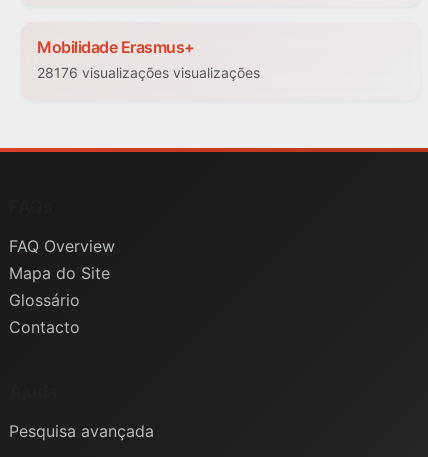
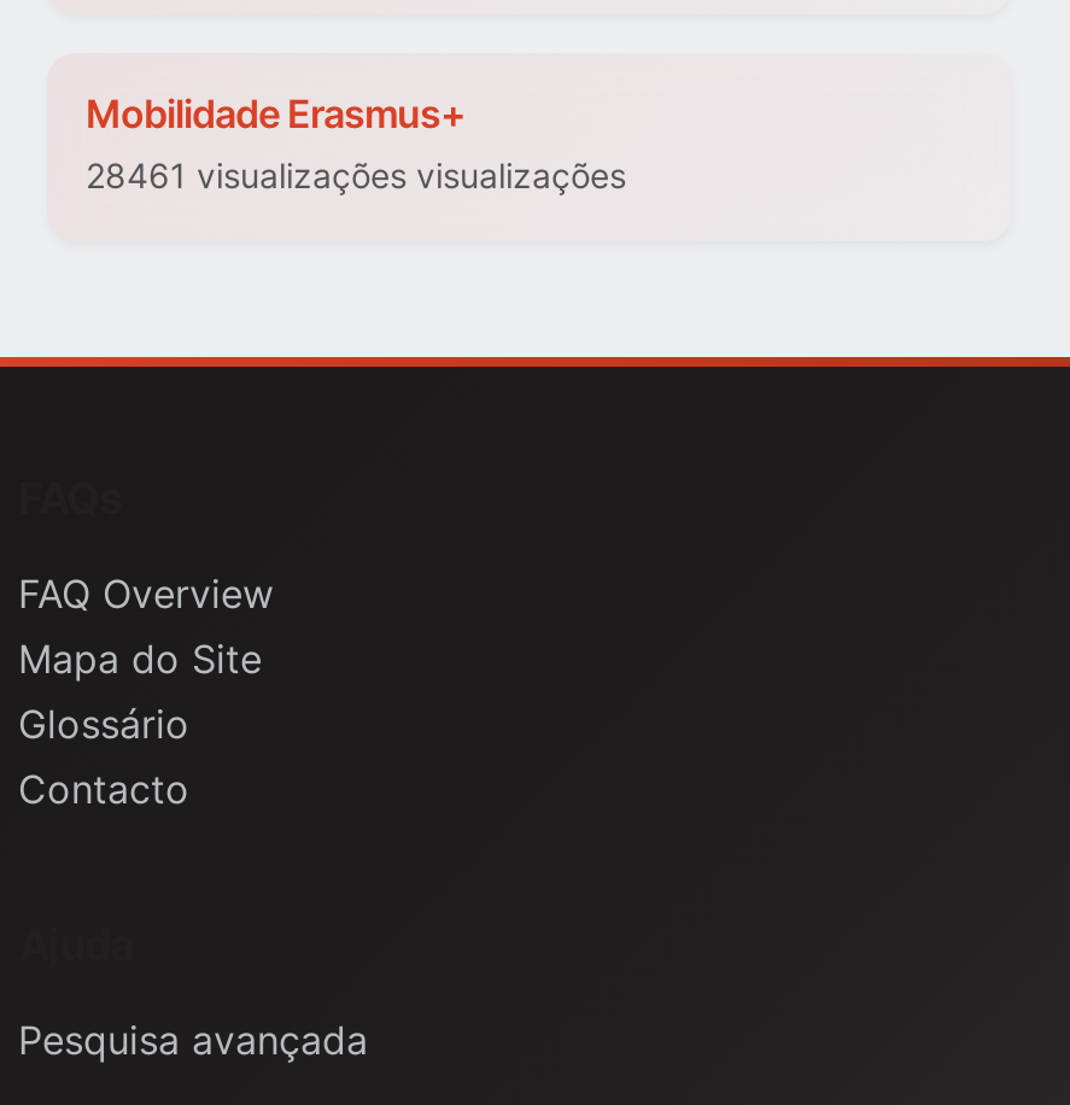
[37,64,260,81] 28176 visualizações visualizações -> [86,156,626,197] 28461 visualizações visualizações

